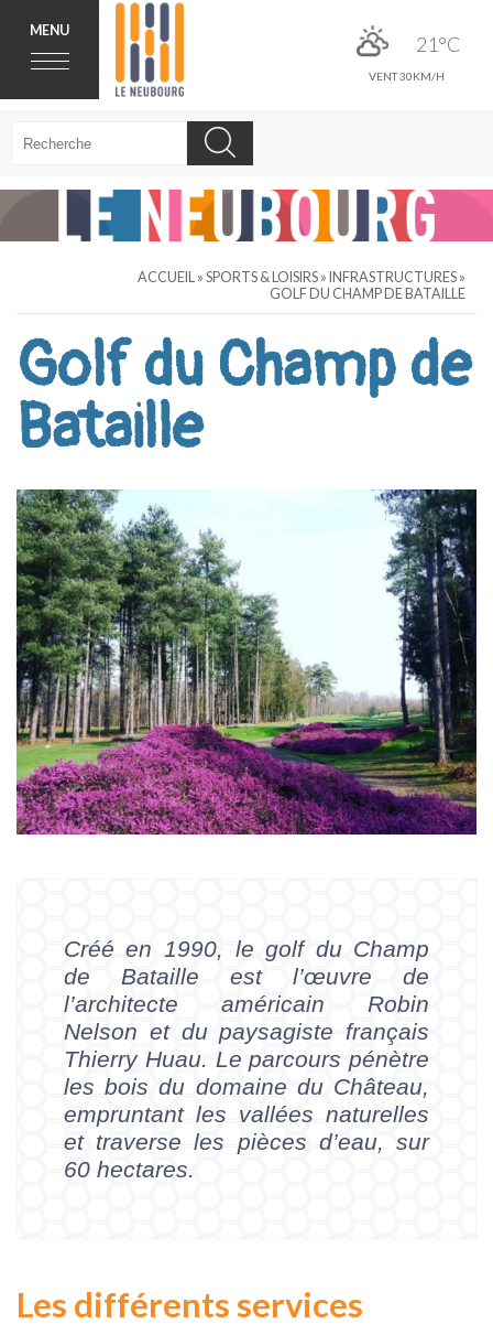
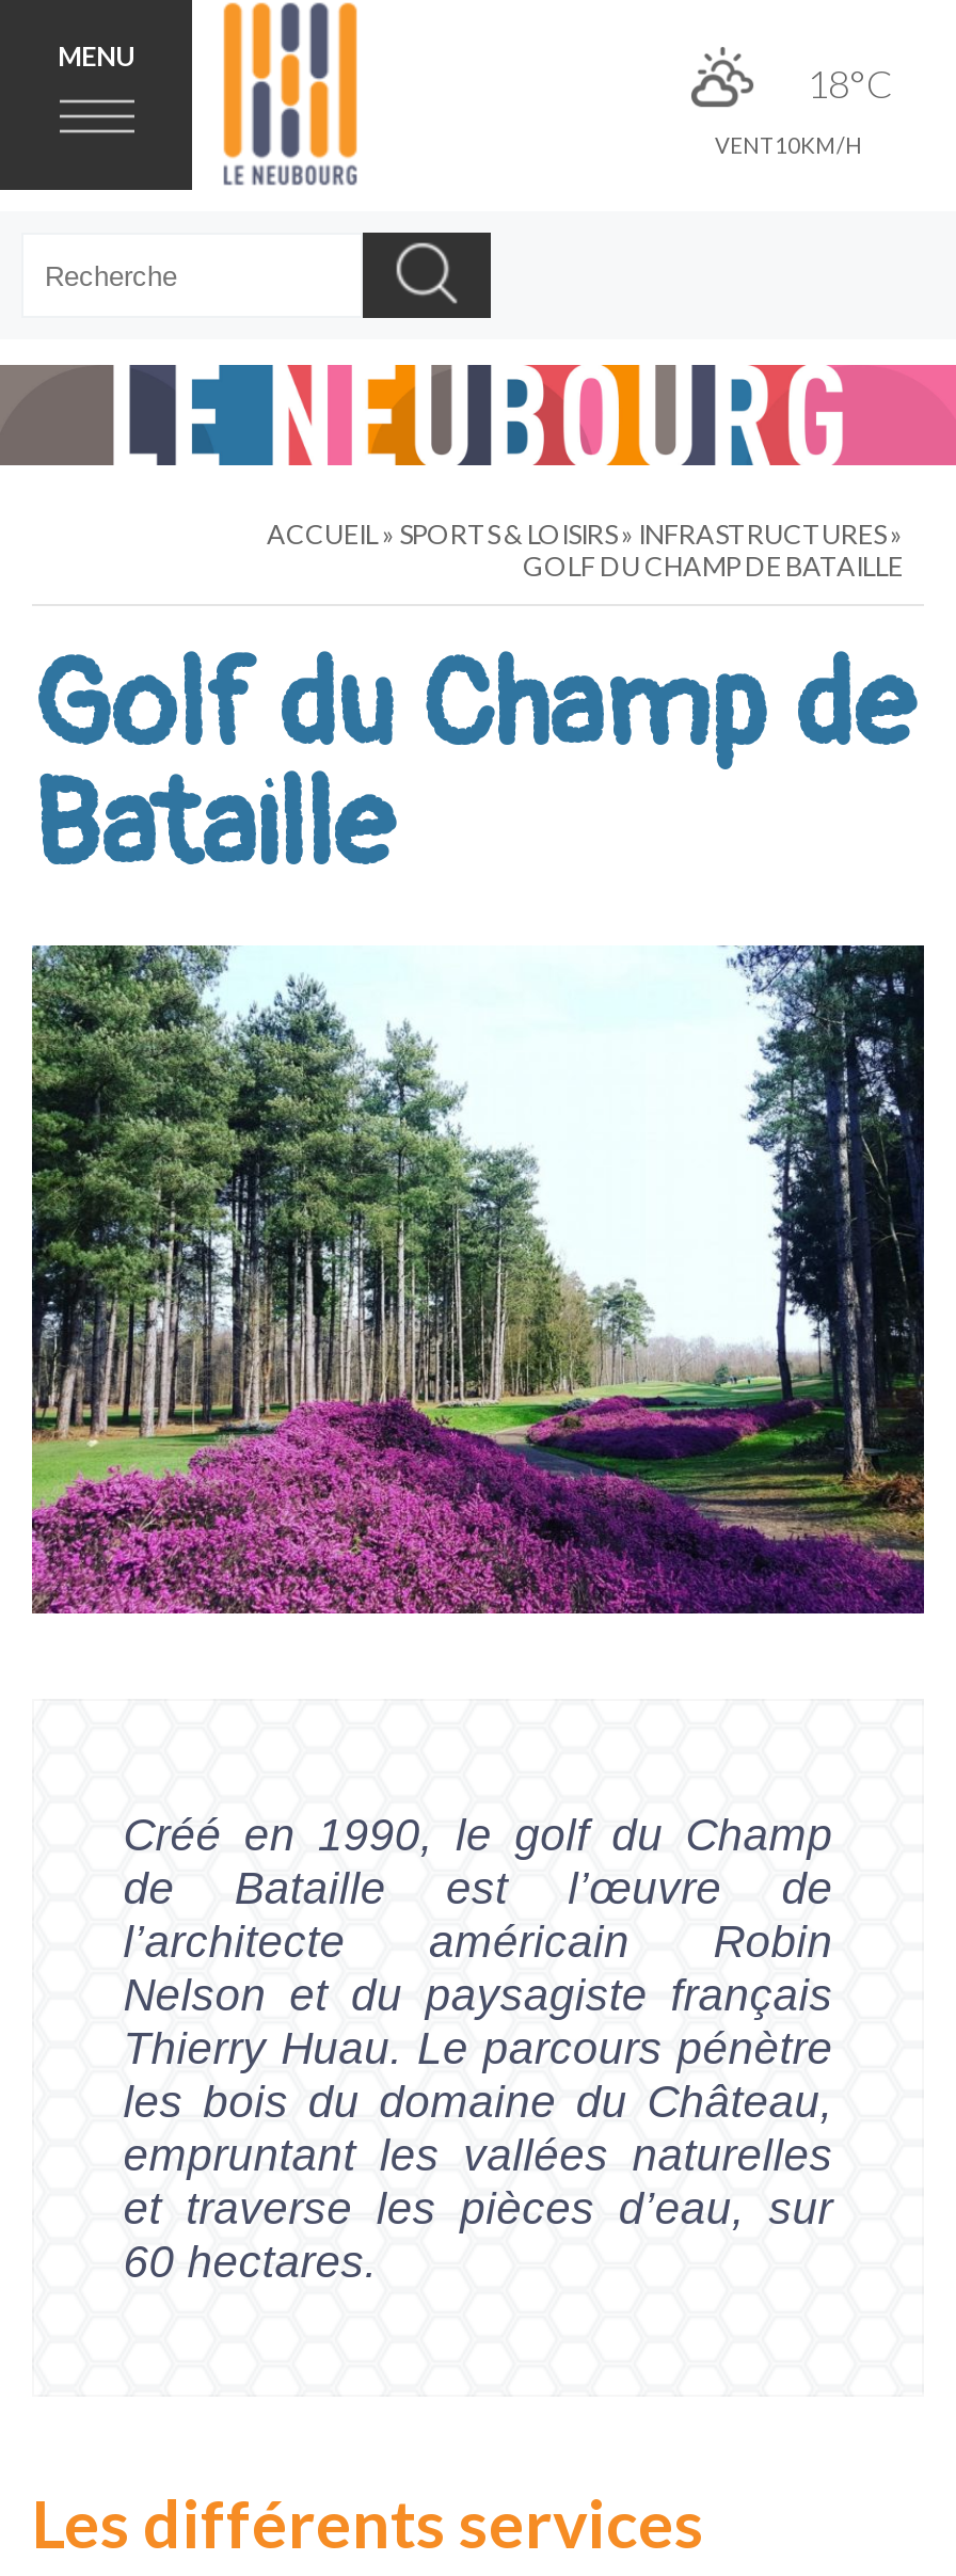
[416,31,460,56] 21°C -> [807,59,892,106] 18°C
[369,69,445,83] VENT 30KM/H -> [715,132,862,158] VENT 10KM/H

